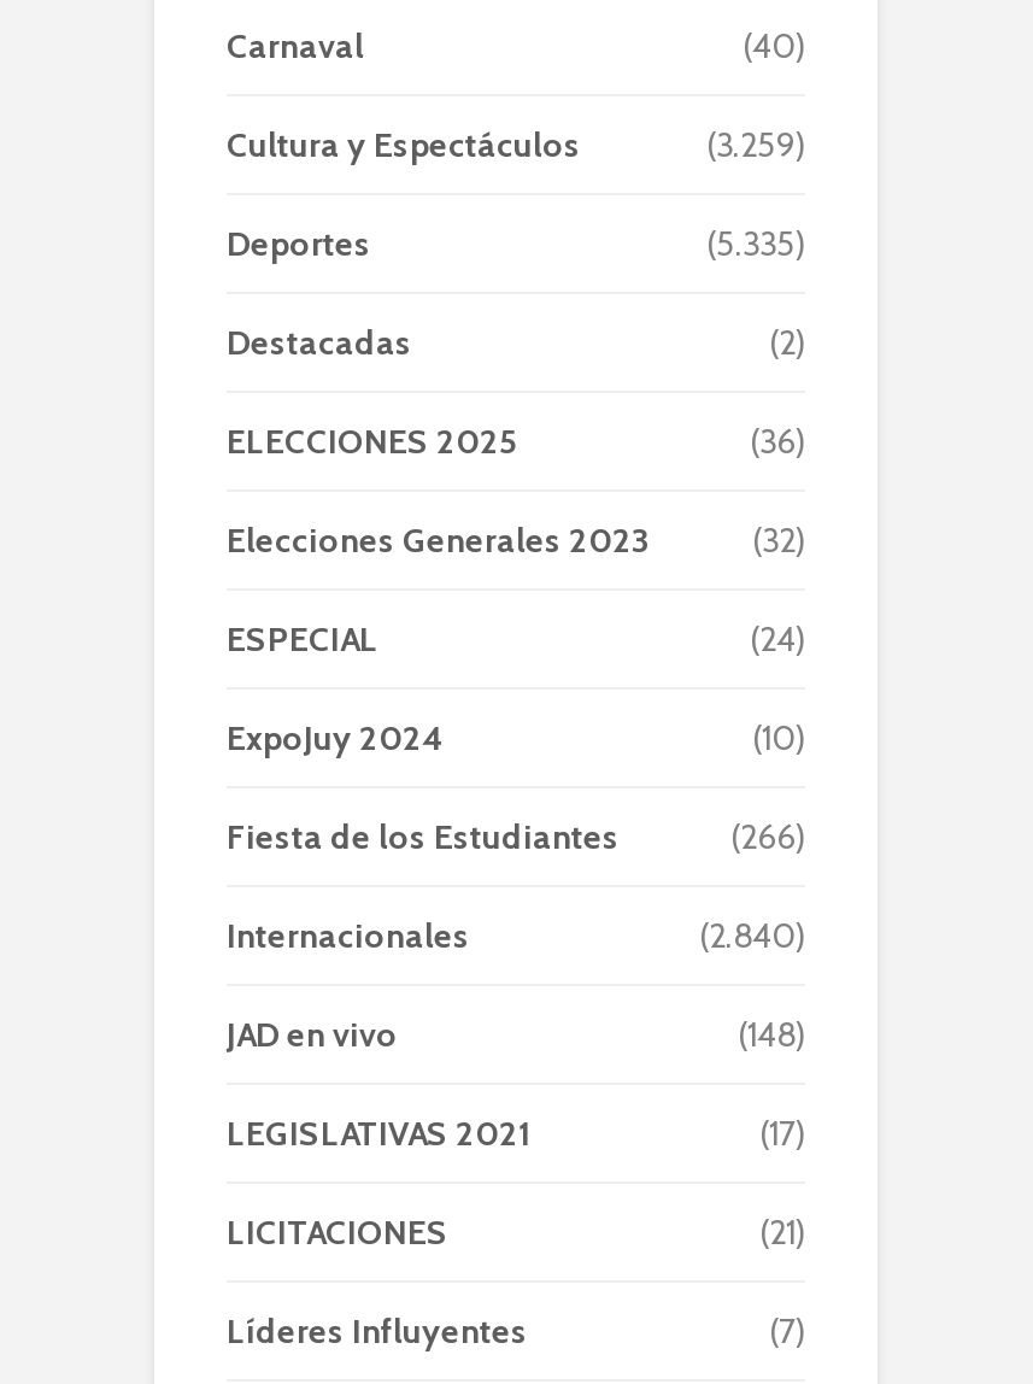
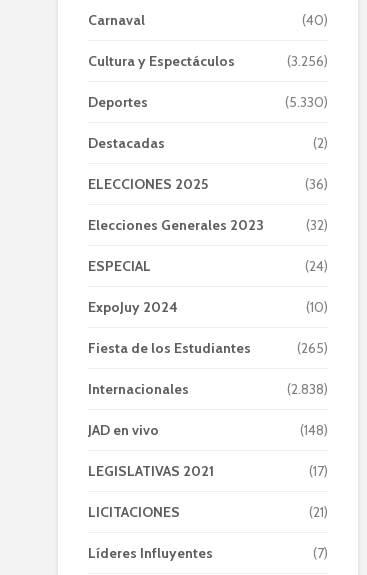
[706,123,805,166] (3.259) -> [287,52,328,70] (3.256)
[706,222,805,265] (5.335) -> [285,93,328,111] (5.330)
[730,815,805,858] (266) -> [297,339,328,357] (265)
[699,914,805,957] (2.840) -> [287,380,328,398] (2.838)

